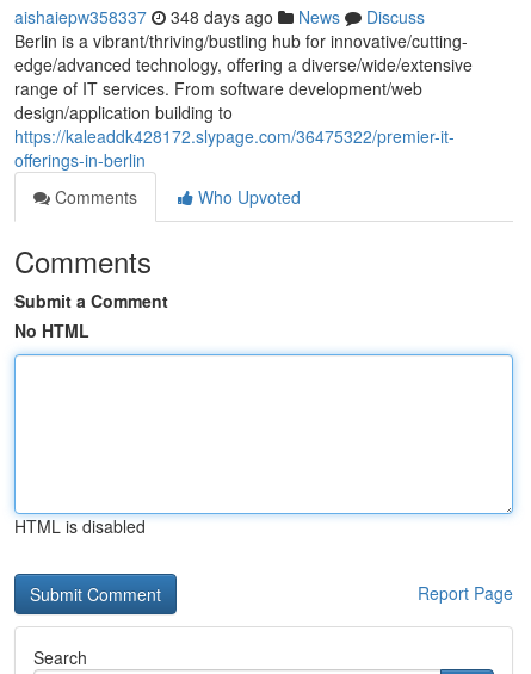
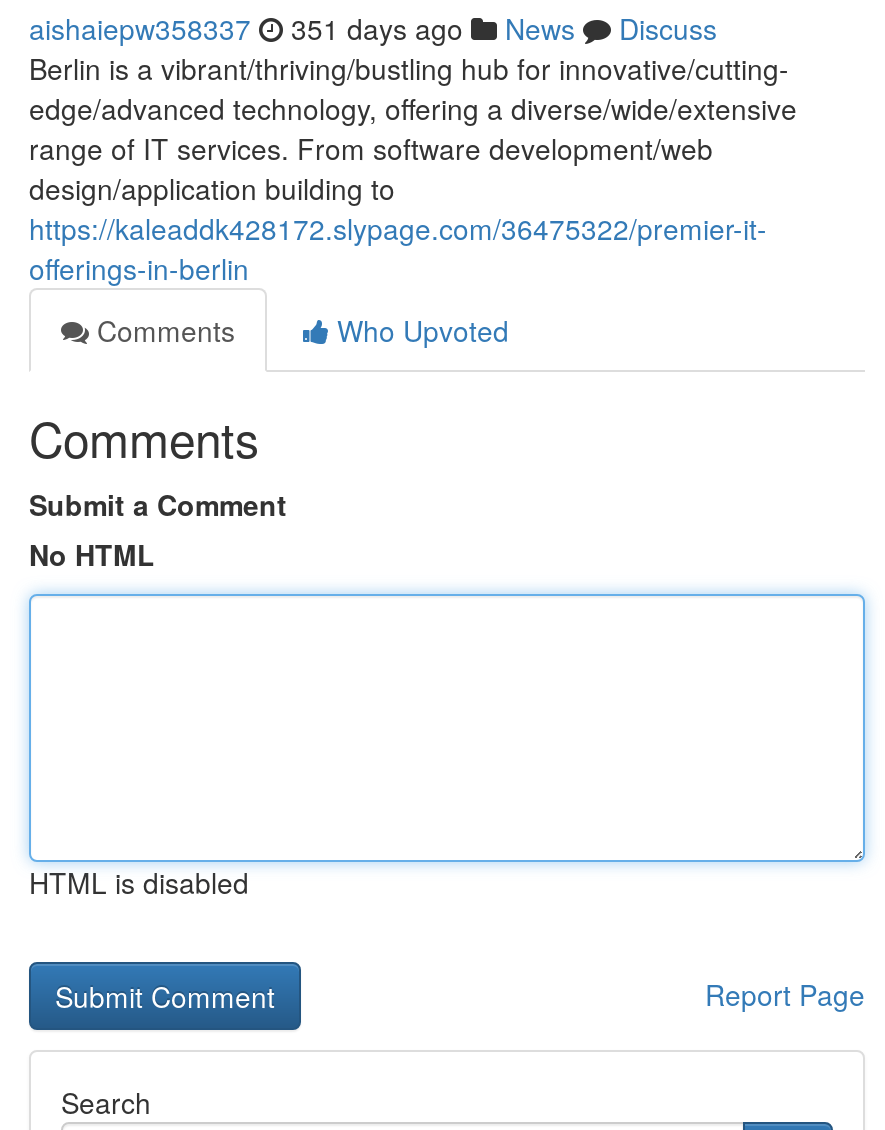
[14,5,425,29] aishaiepw358337 348 days ago News Discuss -> [29,8,717,48] aishaiepw358337 351 days ago News Discuss

